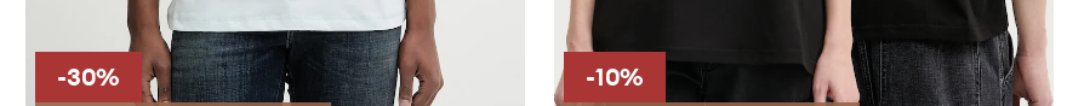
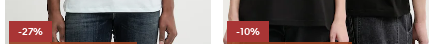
[57,61,120,92] -30% -> [18,25,43,38] -27%

